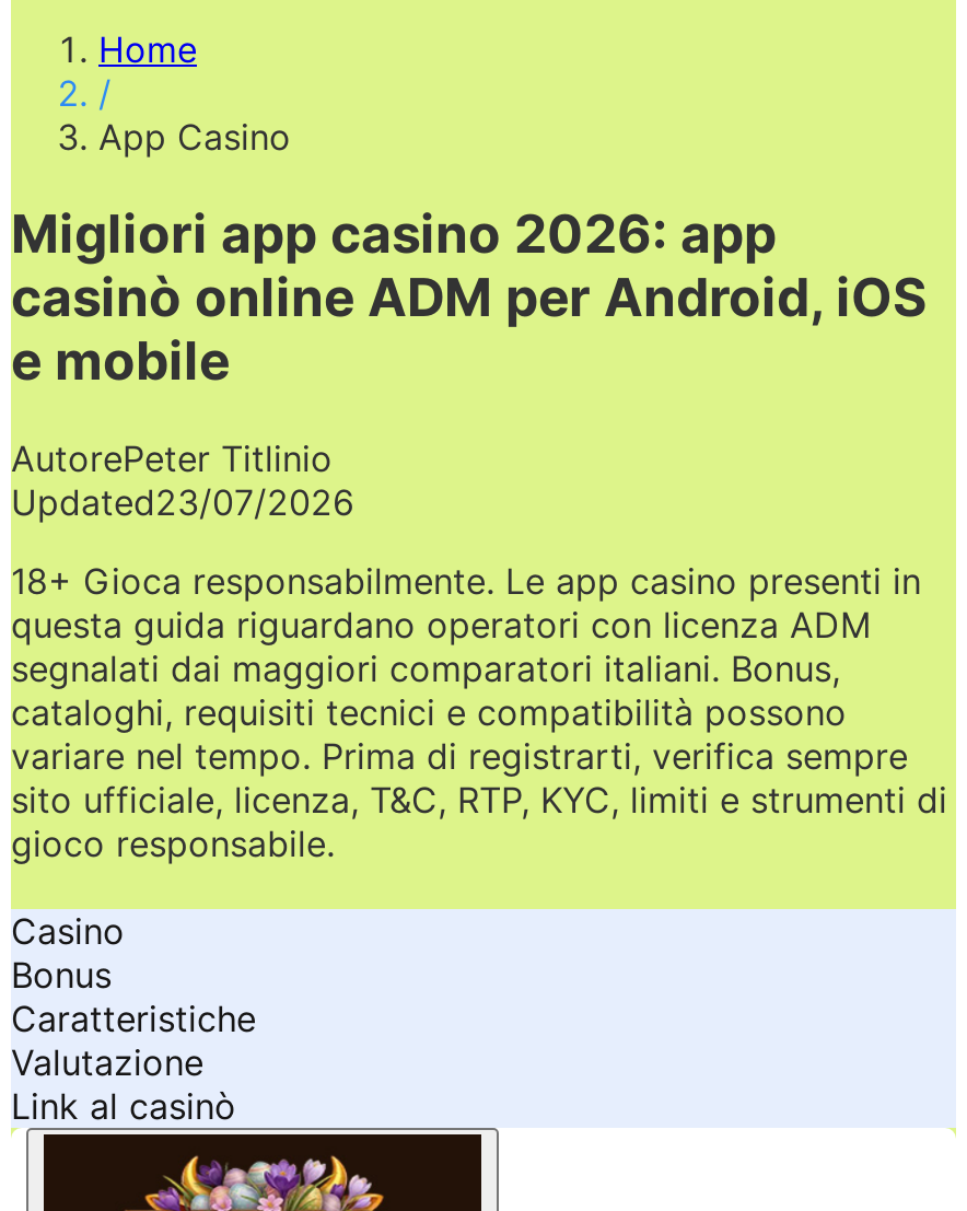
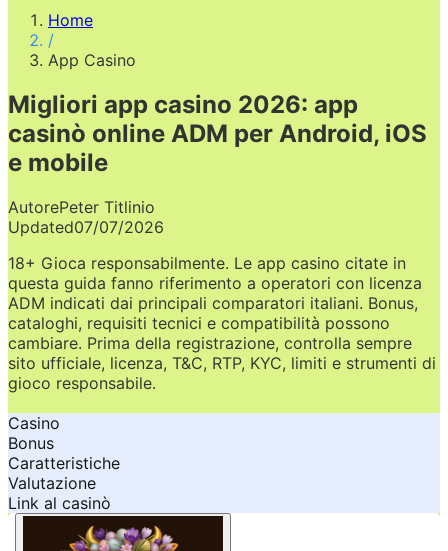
[11,480,354,524] Updated23/07/2026 -> [8,217,164,237] Updated07/07/2026
[11,559,921,690] 18+ Gioca responsabilmente. Le app casino presenti in | questa guida riguardano operatori con licenza ADM | segnalati dai maggiori comparatori italiani. Bonus, -> [8,253,422,313] 18+ Gioca responsabilmente. Le app casino citate in | questa guida fanno riferimento a operatori con licenza | ADM indicati dai principali comparatori italiani. Bonus,
[11,734,908,777] variare nel tempo. Prima di registrarti, verifica sempre -> [8,333,412,353] cambiare. Prima della registrazione, controlla sempre

